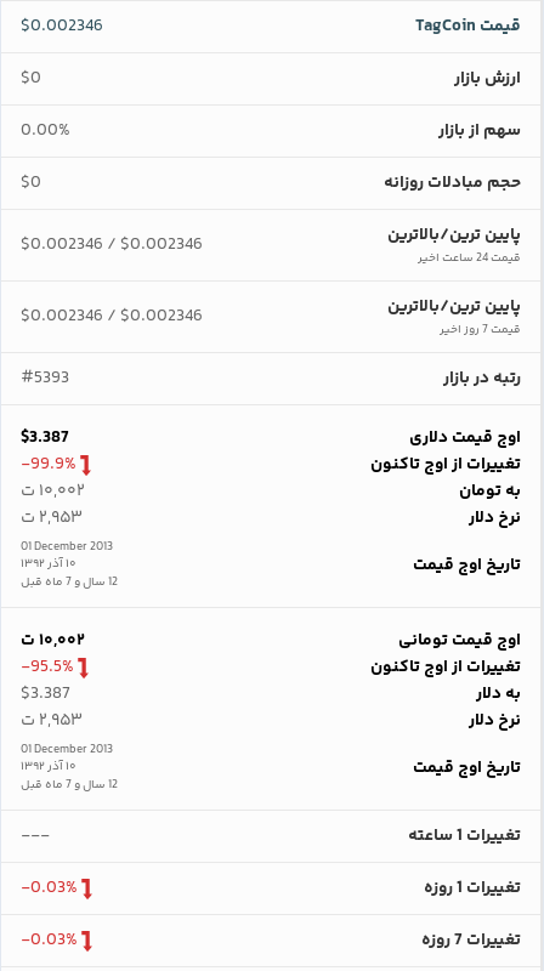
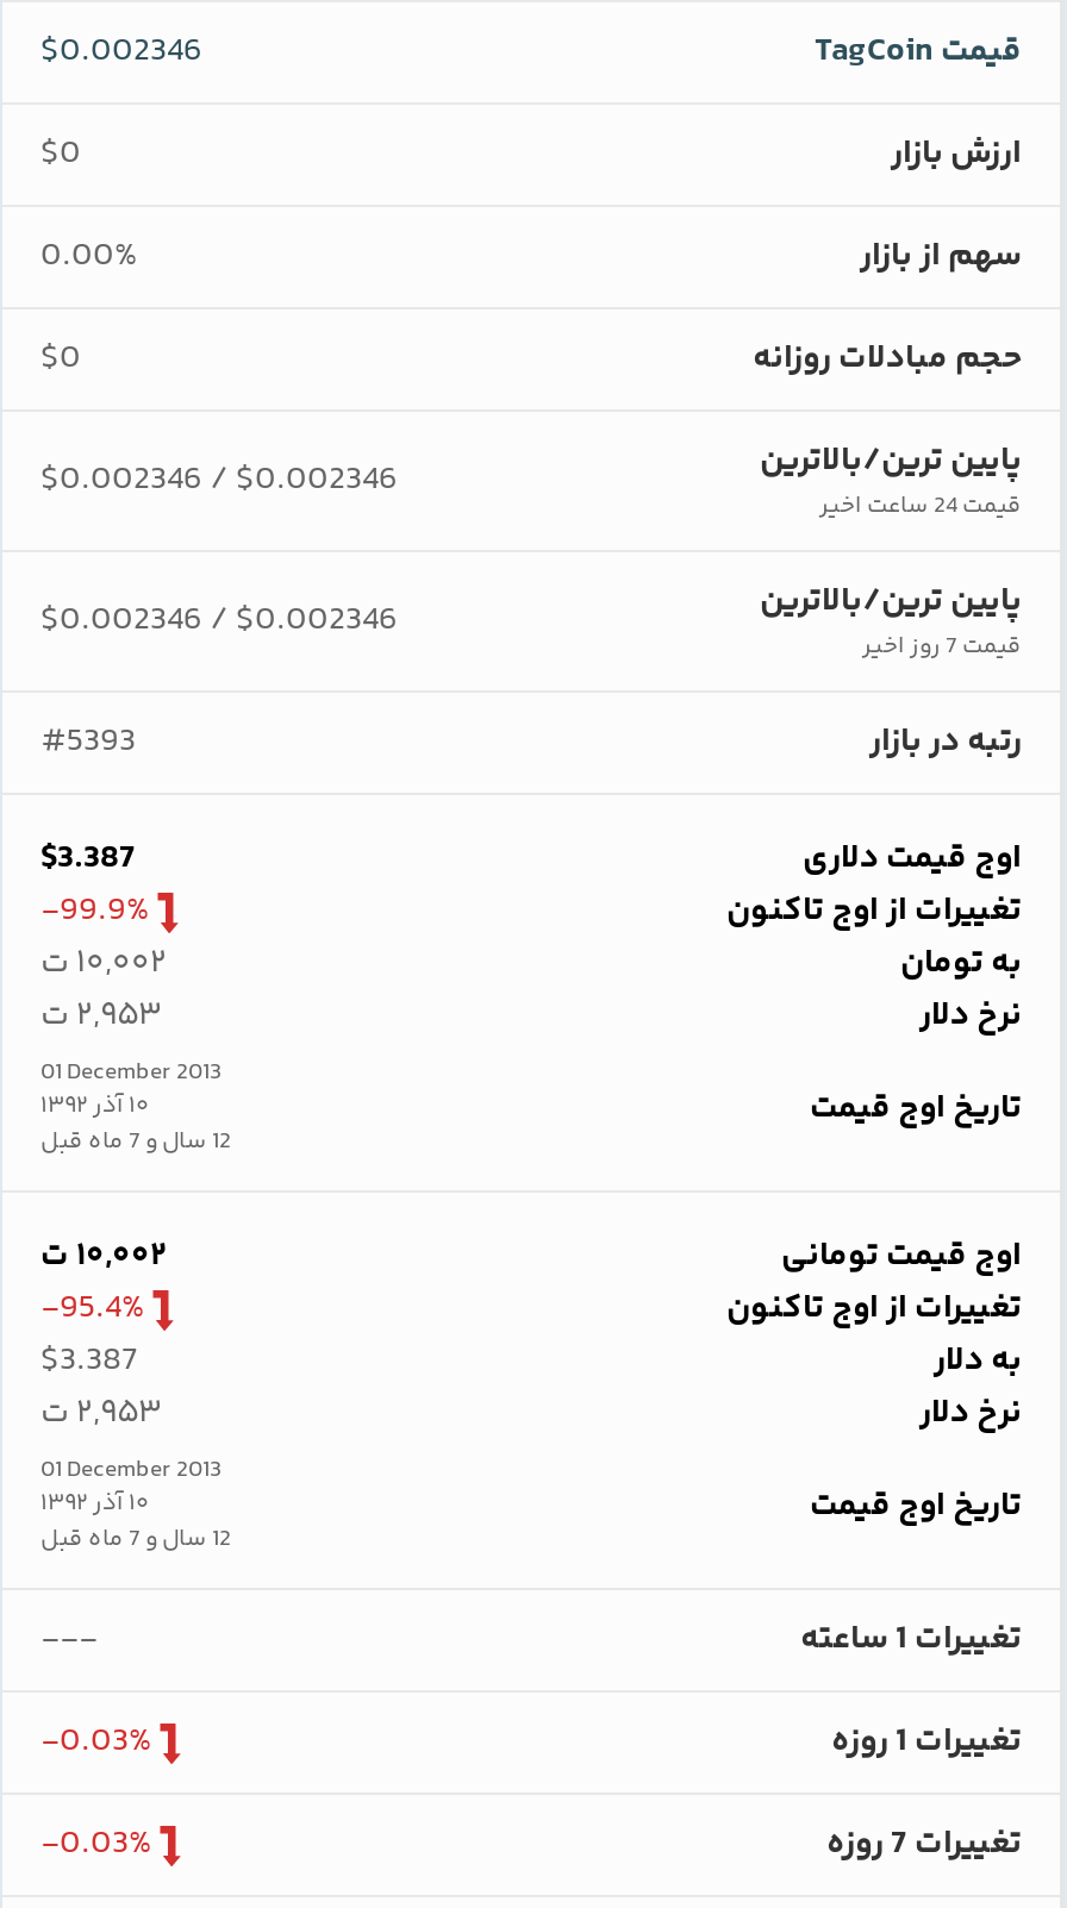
[21,654,74,681] -95.5% -> [40,1283,145,1336] -95.4%

